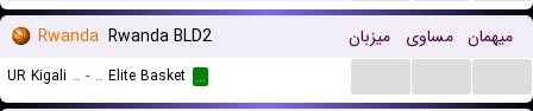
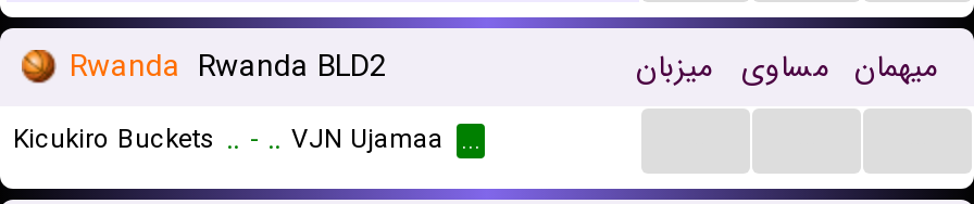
[7,65,206,87] UR Kigali .. - .. Elite Basket ... -> [13,119,480,161] Kicukiro Buckets .. - .. VJN Ujamaa ...

